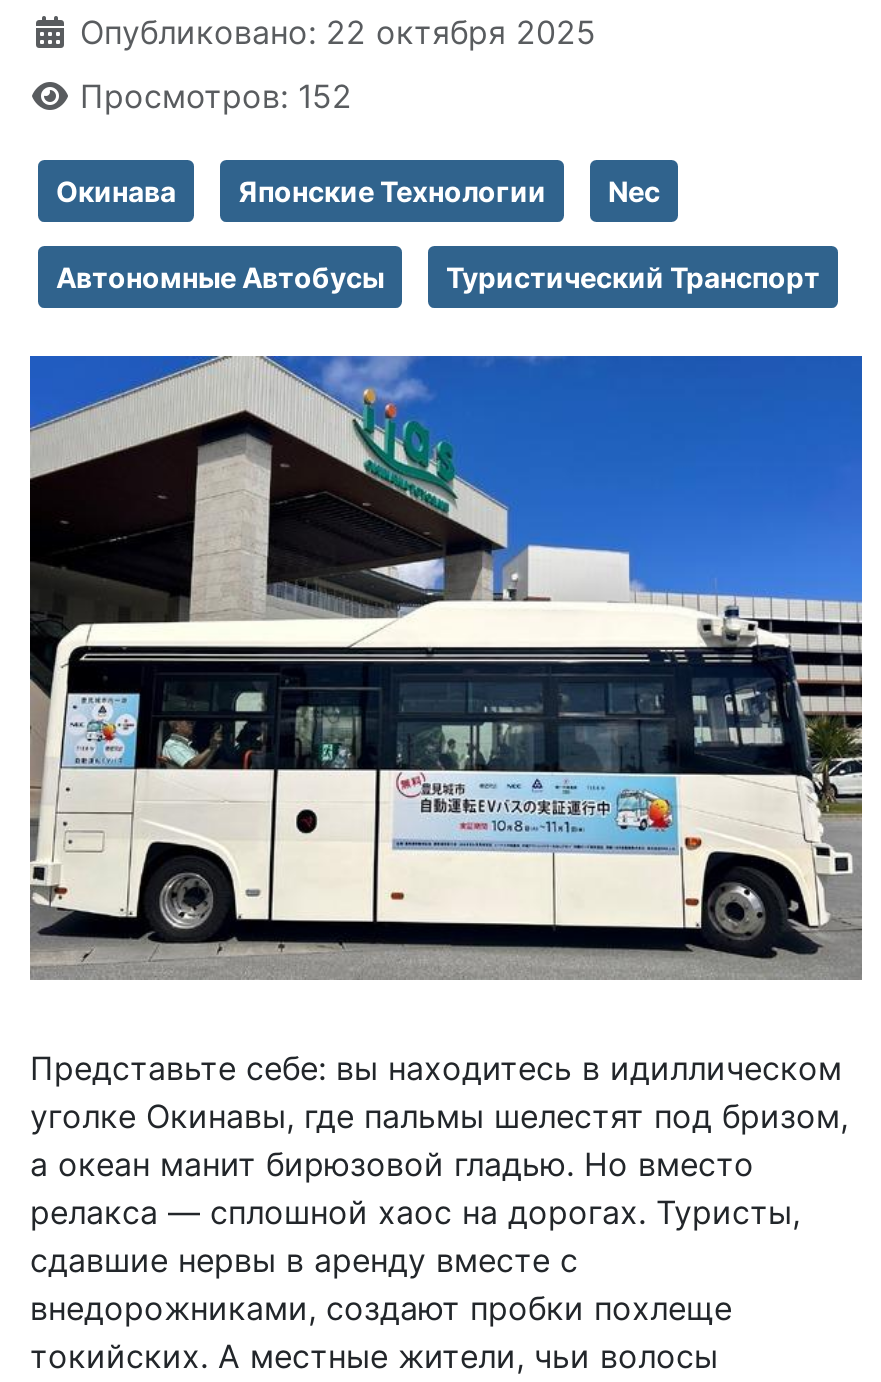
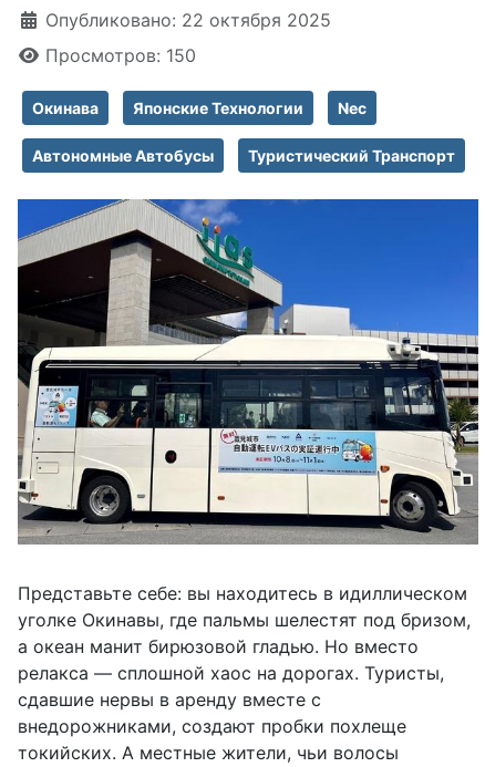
[80,76,352,116] Просмотров: 152 -> [45,44,196,66] Просмотров: 150

